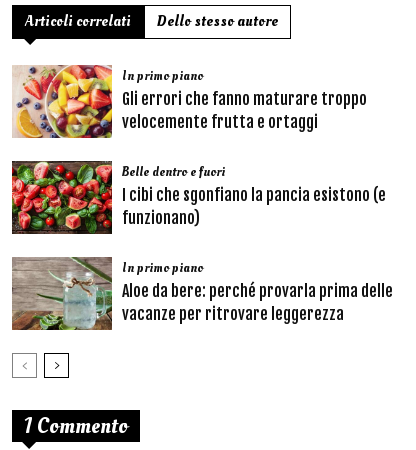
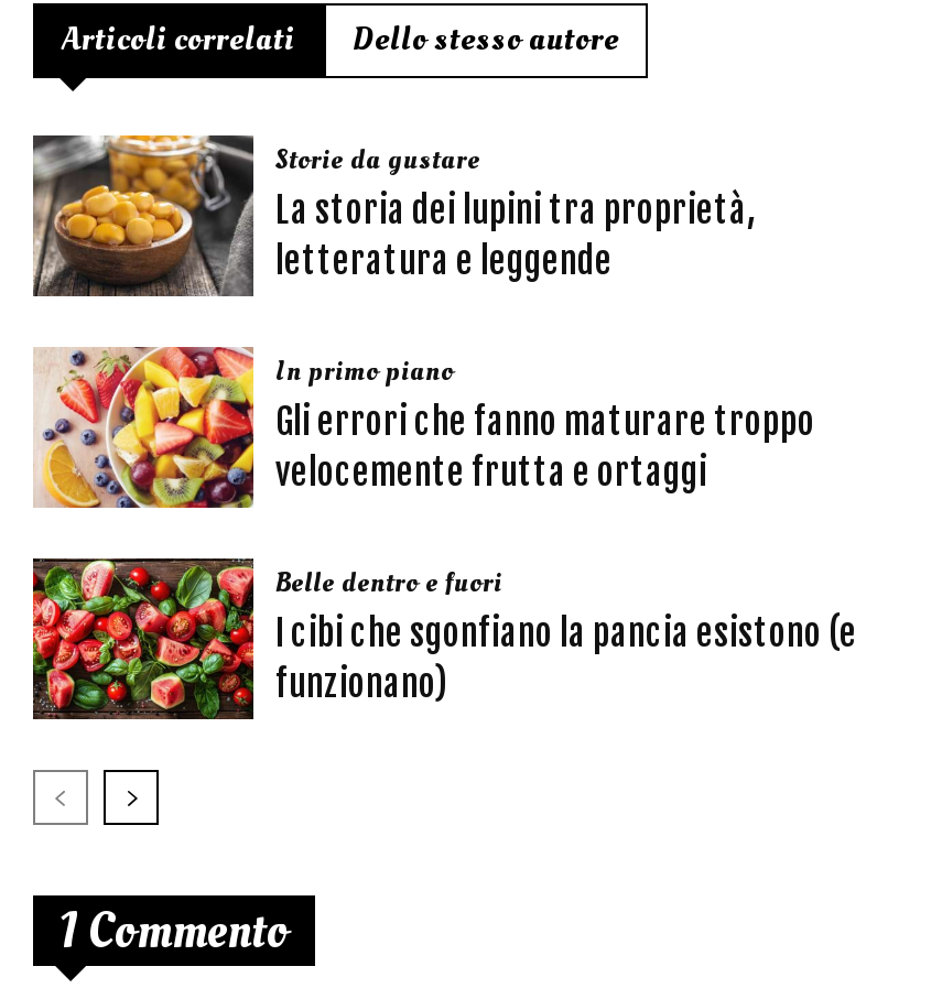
none -> [31,133,756,298] [image] | Storie da gustare | La storia dei lupini tra proprietà, | letteratura e leggende
moved [11,63,386,228] -> [31,343,857,706]: [image] | In primo piano | Gli errori che fanno maturare troppo | velocemente frutta e ortaggi | Belle dentro e fuori | I cibi che sgonfiano la pancia esistono (e | funzionano)
[11,256,393,331] [image] | In primo piano | Aloe da bere: perché provarla prima delle | vacanze per ritrovare leggerezza -> none

